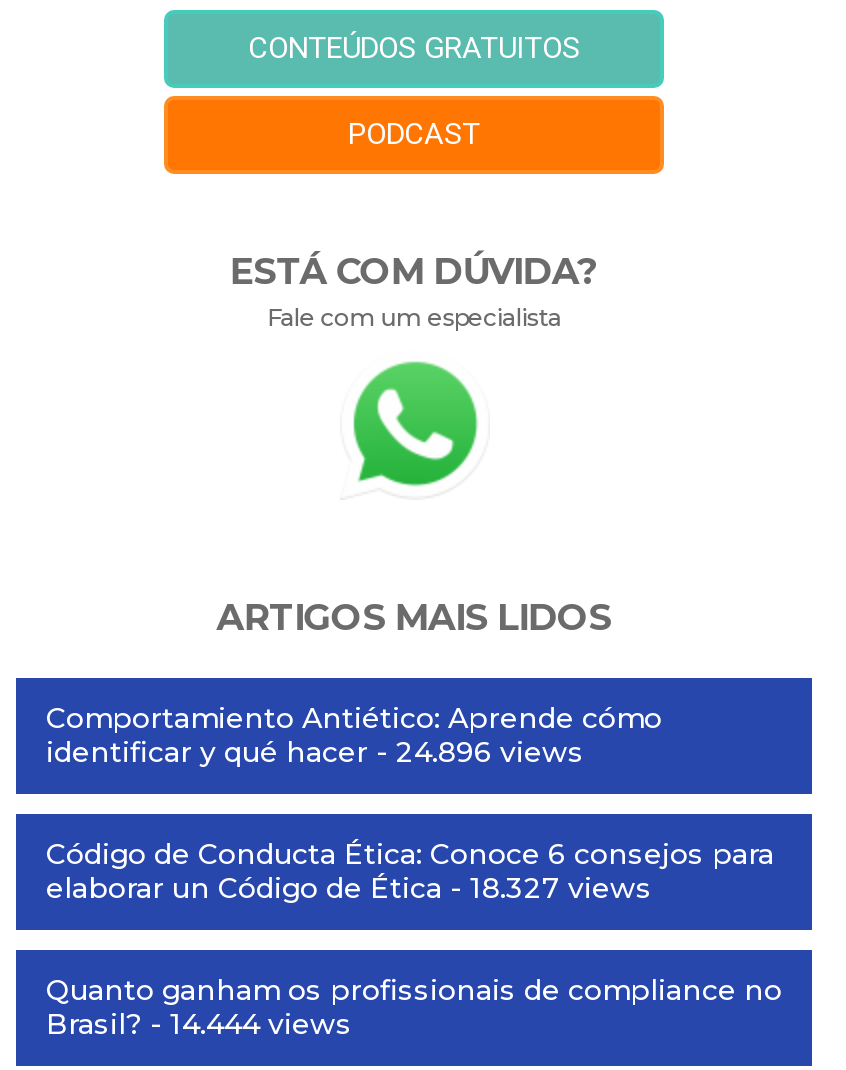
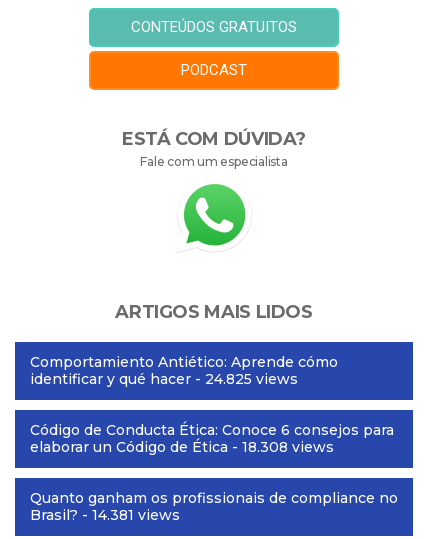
[46,733,584,769] identificar y qué hacer - 24.896 views -> [30,370,298,388] identificar y qué hacer - 24.825 views
[46,869,652,905] elaborar un Código de Ética - 18.327 views -> [30,438,334,456] elaborar un Código de Ética - 18.308 views
[46,1005,352,1041] Brasil? - 14.444 views -> [30,506,180,524] Brasil? - 14.381 views

